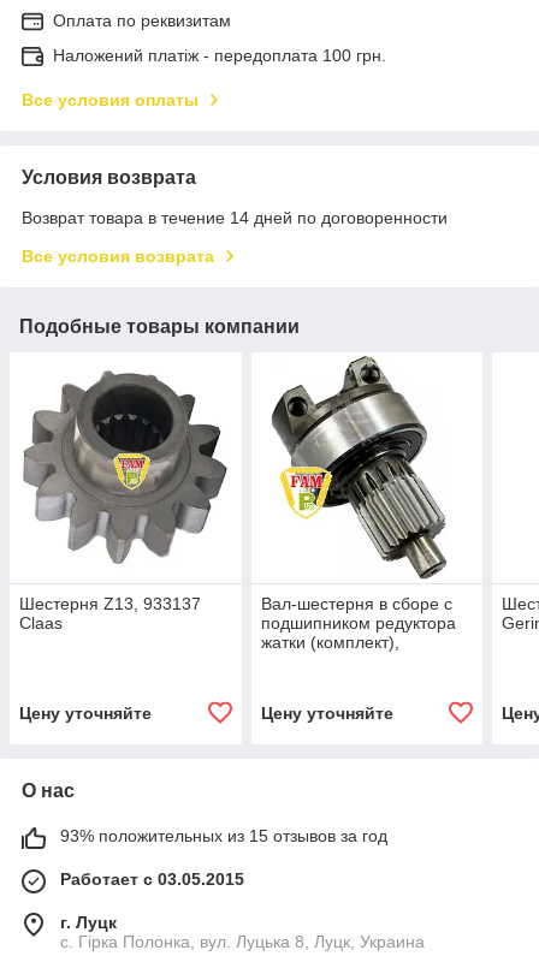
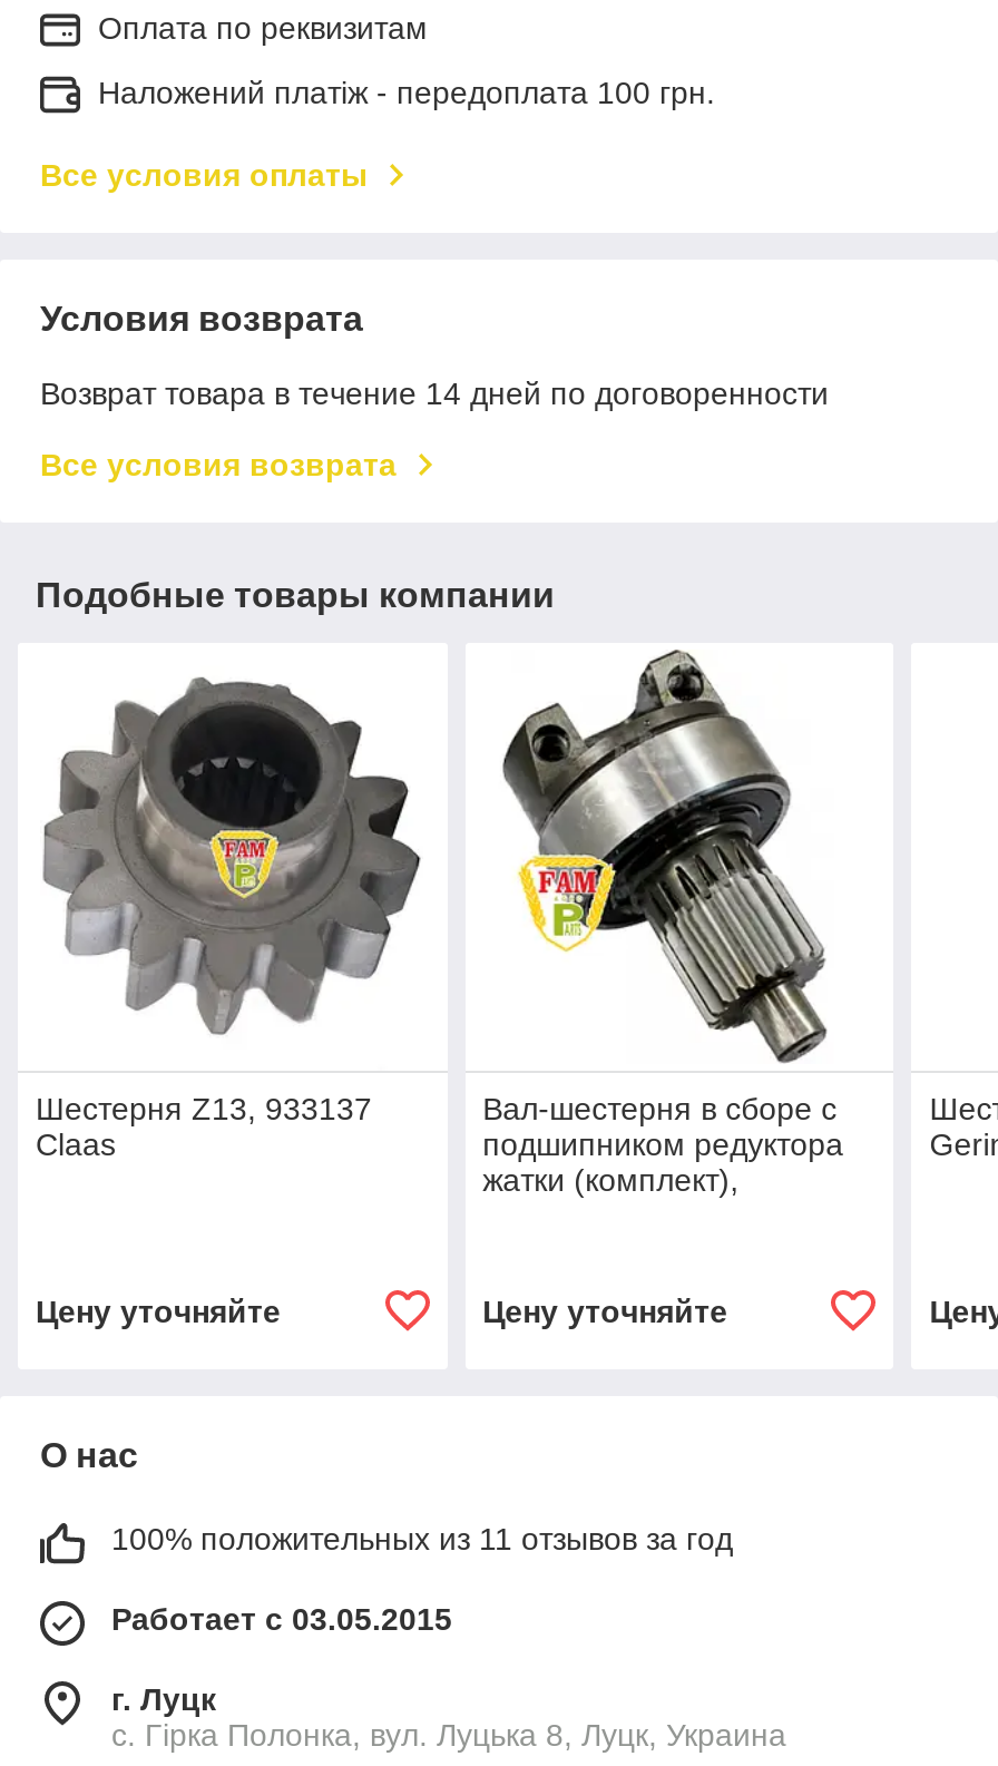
[60,827,387,846] 93% положительных из 15 отзывов за год -> [111,1522,733,1557] 100% положительных из 11 отзывов за год

